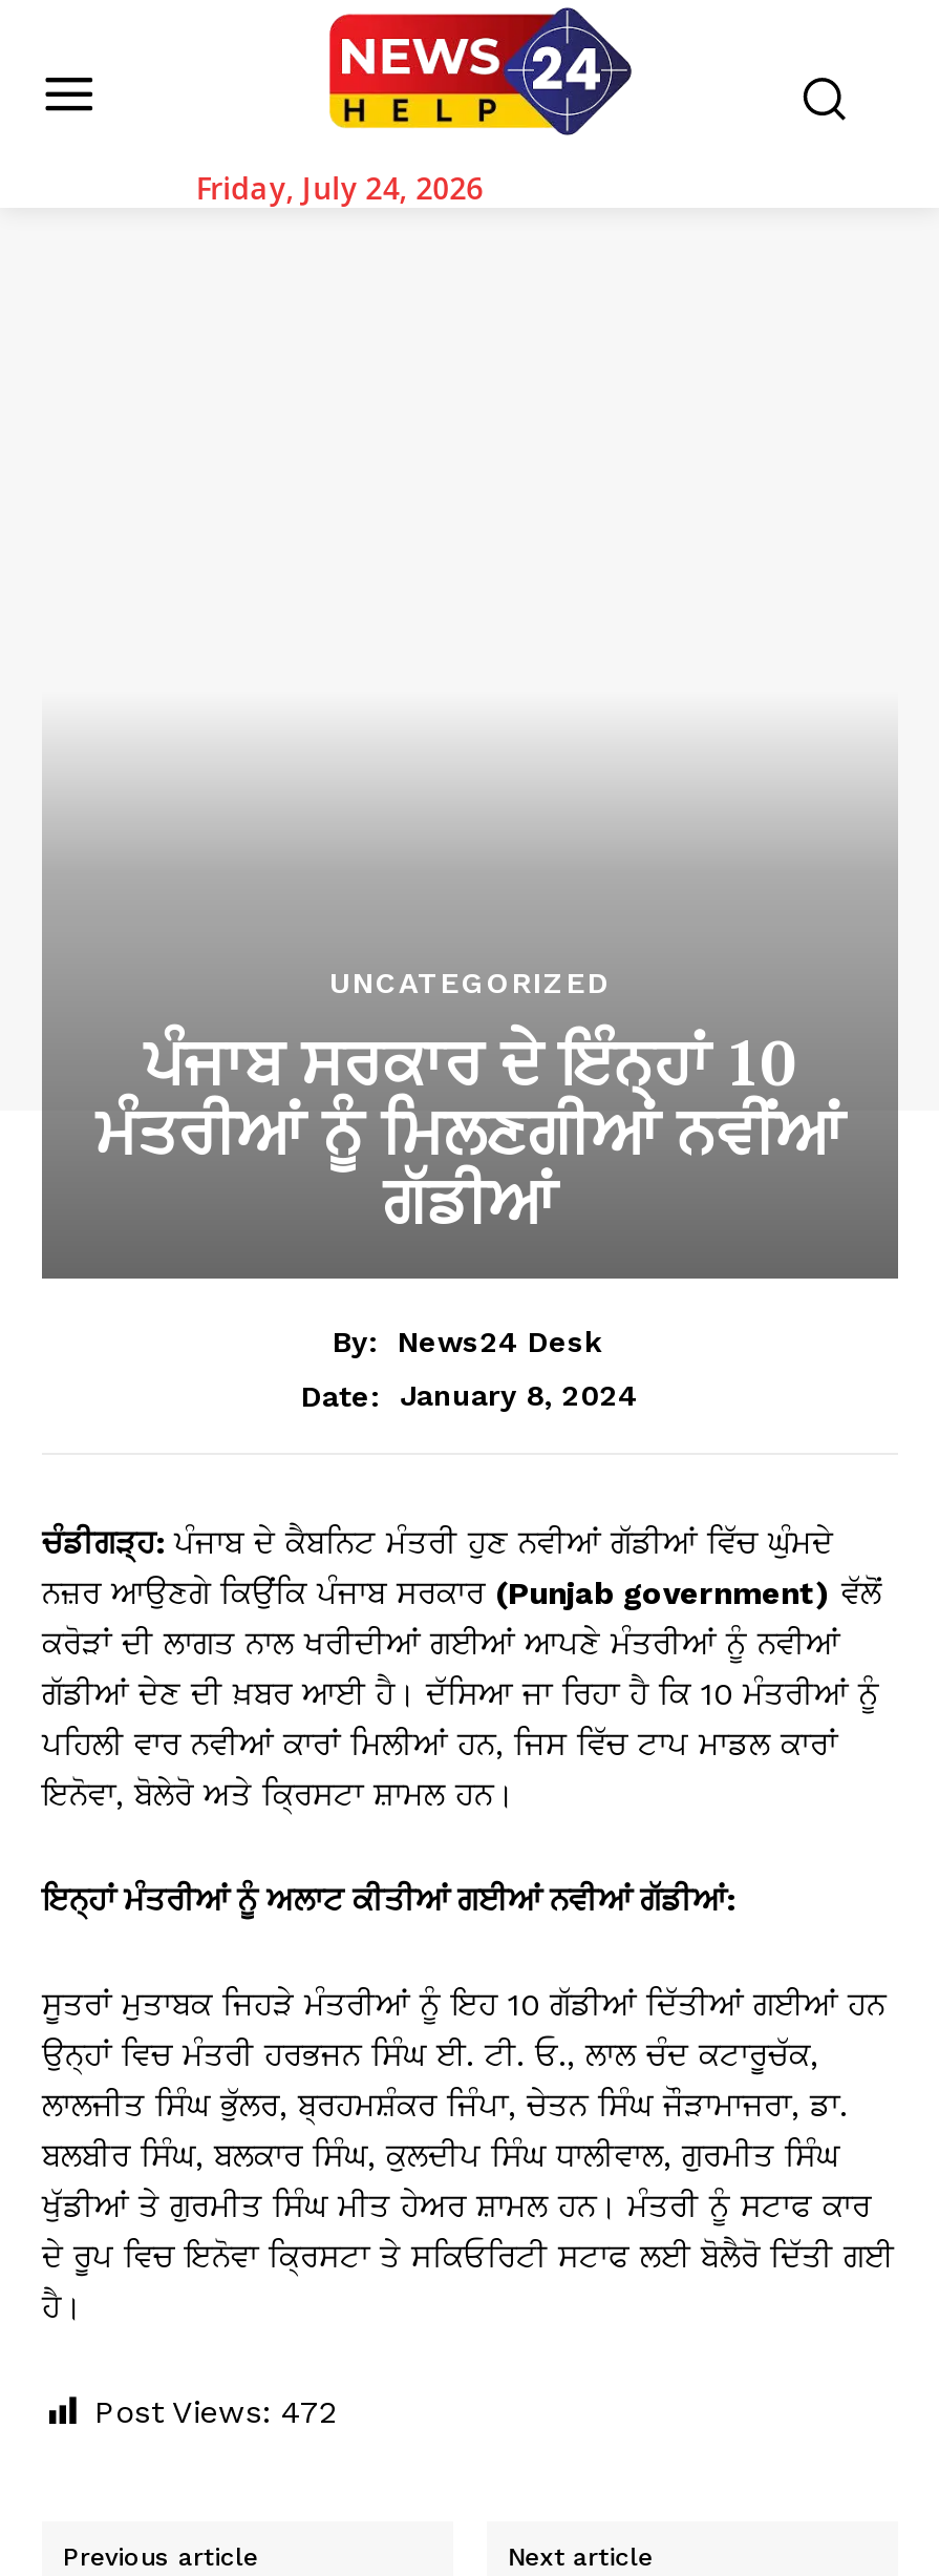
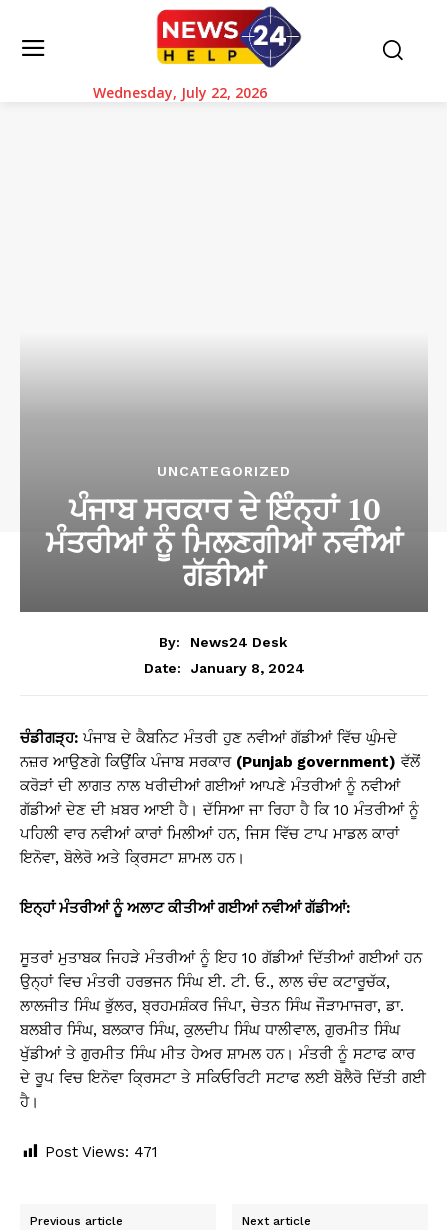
[196,168,483,208] Friday, July 24, 2026 -> [93,83,267,102] Wednesday, July 22, 2026
[94,2393,336,2431] Post Views: 472 -> [45,1143,158,1161] Post Views: 471

